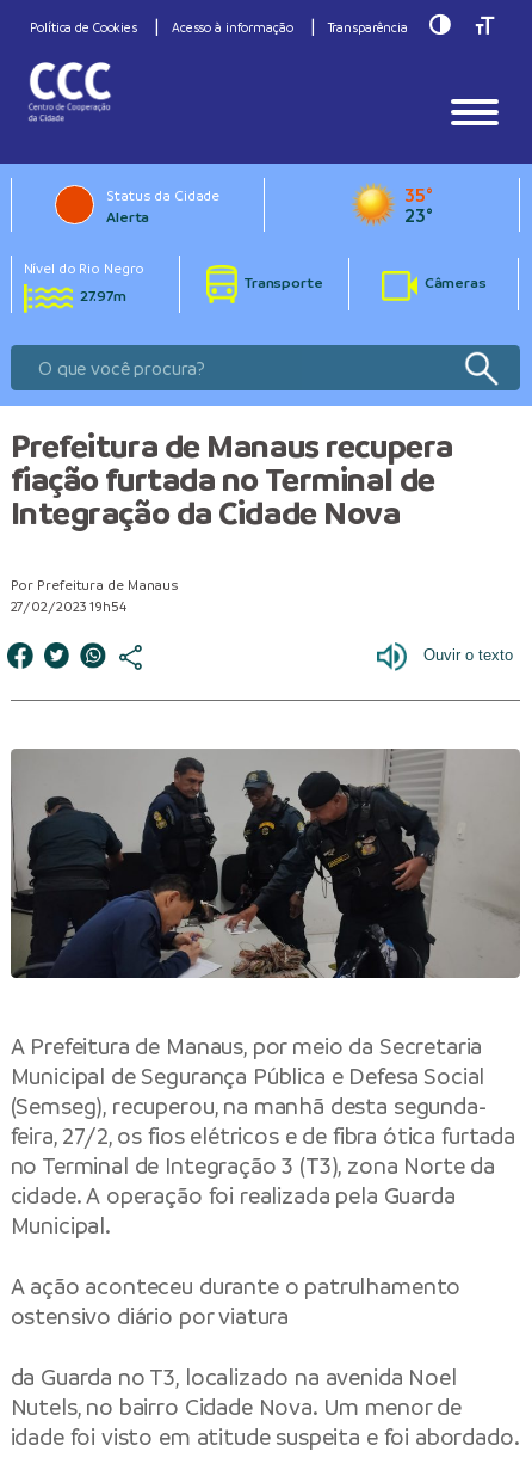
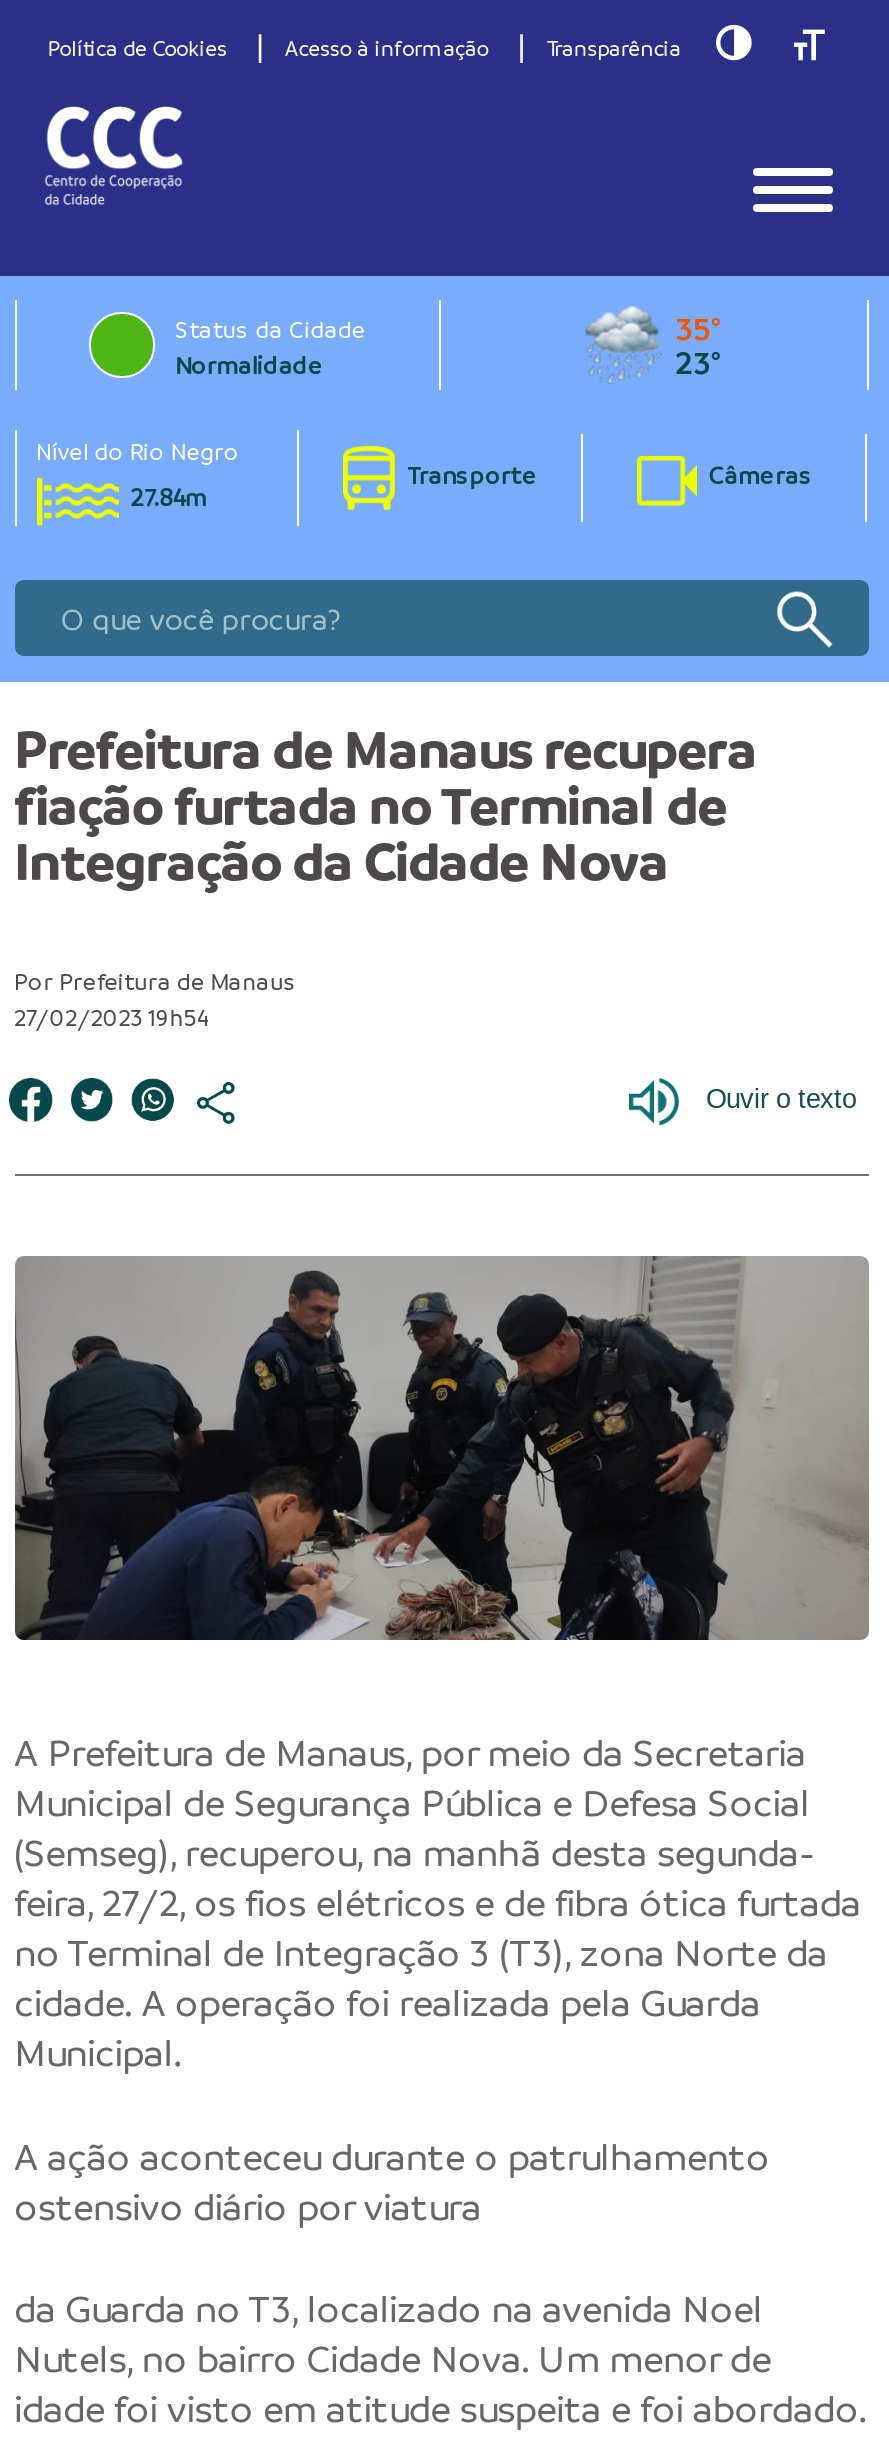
[55,185,149,226] [image] | Alerta -> [89,312,324,381] [image] | Normalidade
[352,183,394,226] [image] -> [587,306,659,376] [image]
[80,286,126,306] 27.97m -> [131,482,207,514] 27.84m

